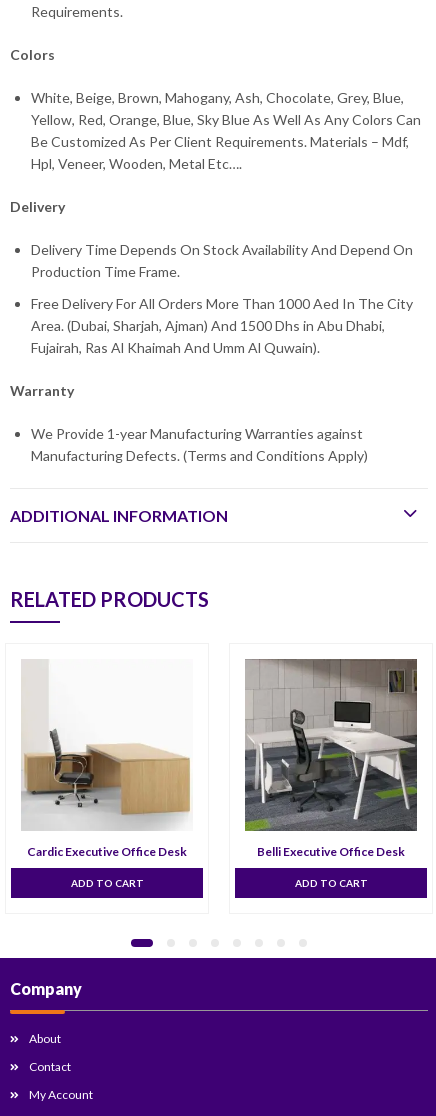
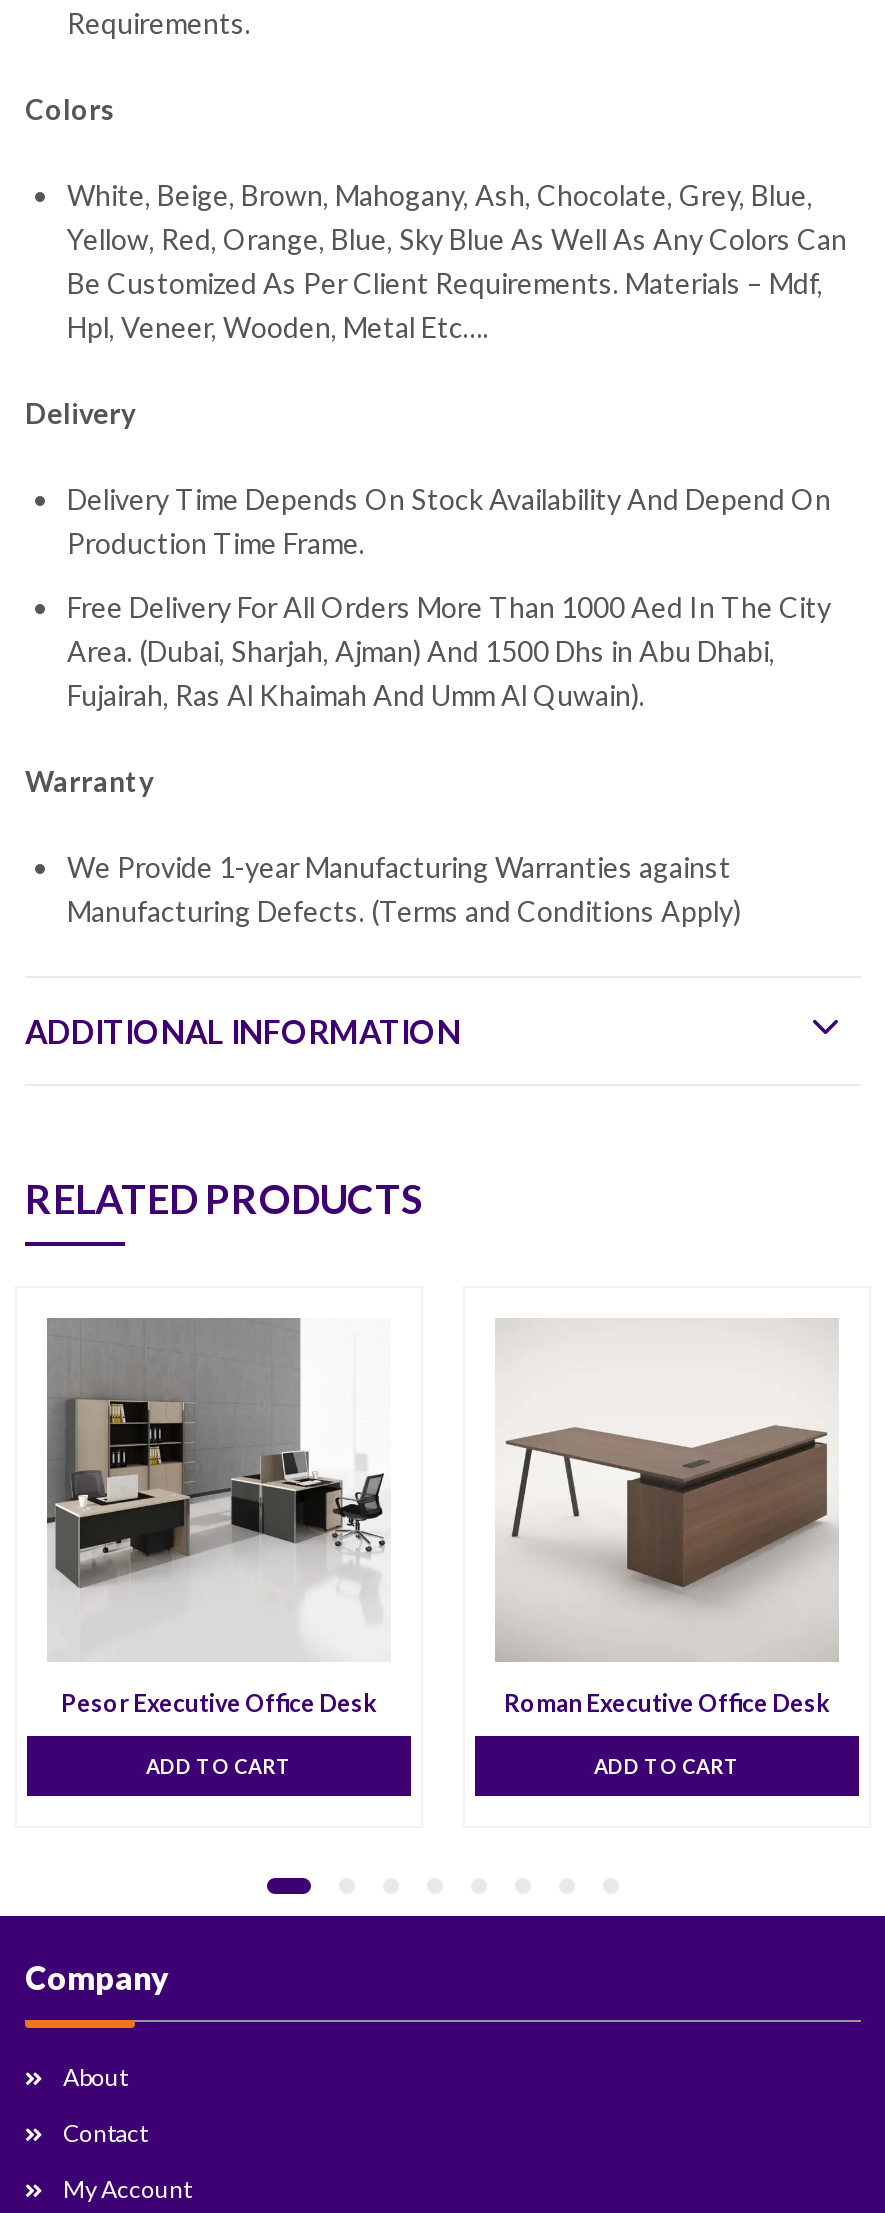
[22,659,191,859] [image] | Cardic Executive Office Desk -> [47,1316,387,1717] [image] | Pesor Executive Office Desk
[244,659,418,859] [image] | Belli Executive Office Desk -> [495,1320,839,1717] [image] | Roman Executive Office Desk

